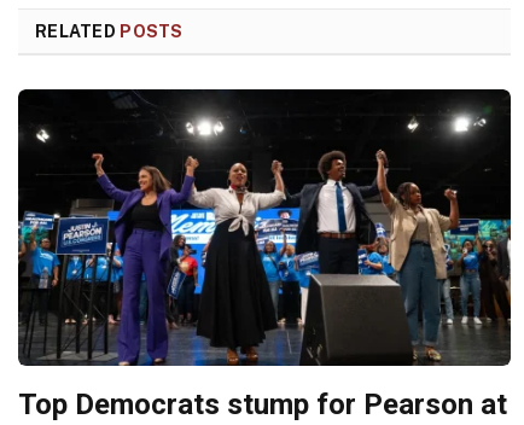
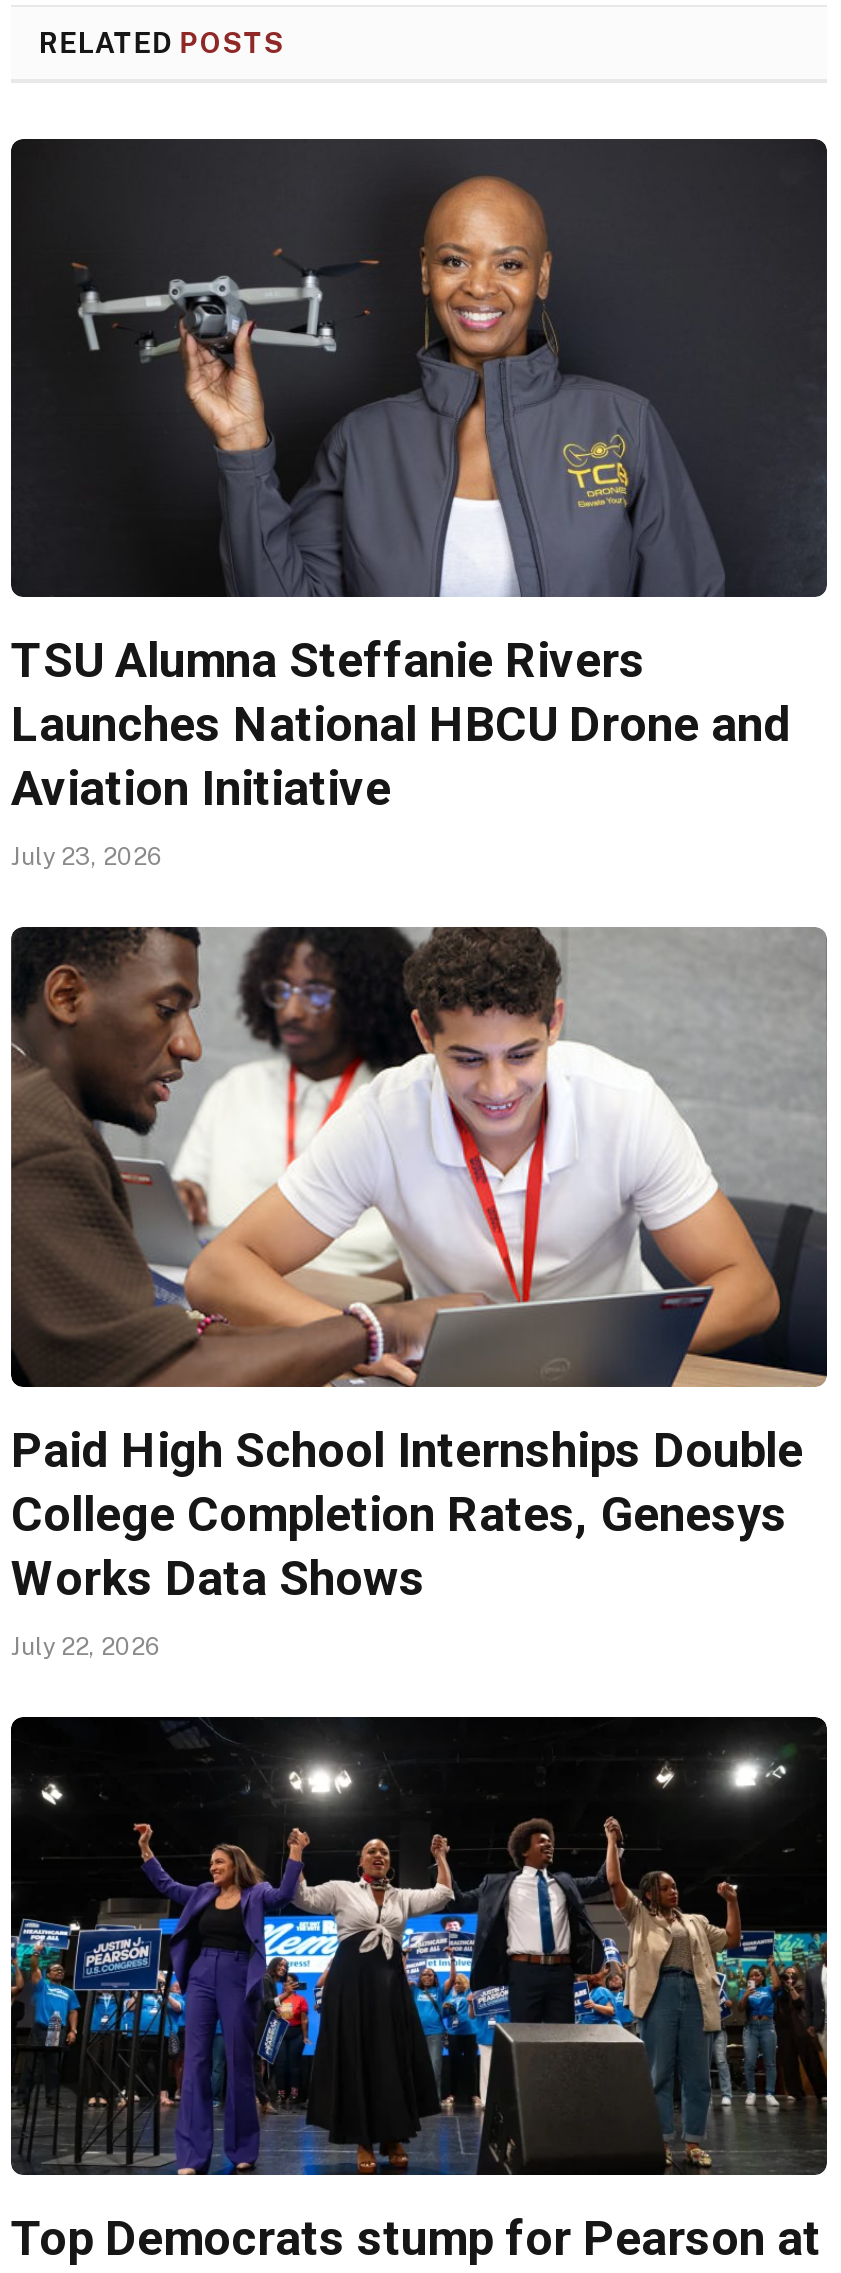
none -> [9,925,829,1661] [image] | Paid High School Internships Double | College Completion Rates, Genesys | Works Data Shows | July 22, 2026
none -> [11,139,829,872] [image] | TSU Alumna Steffanie Rivers | Launches National HBCU Drone and | Aviation Initiative | July 23, 2026

